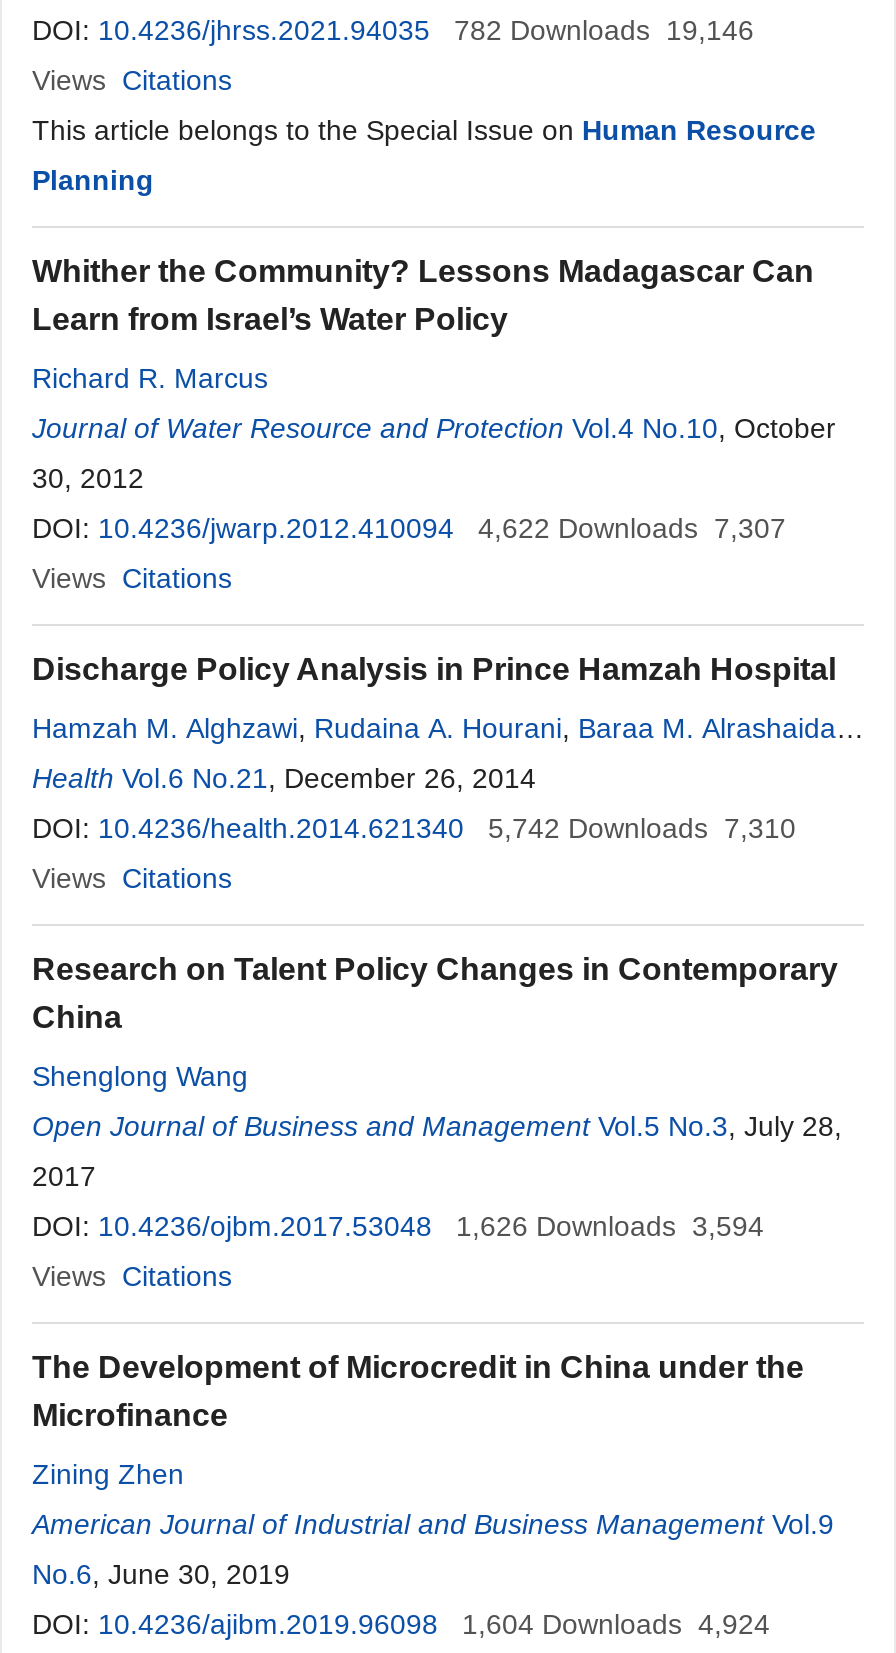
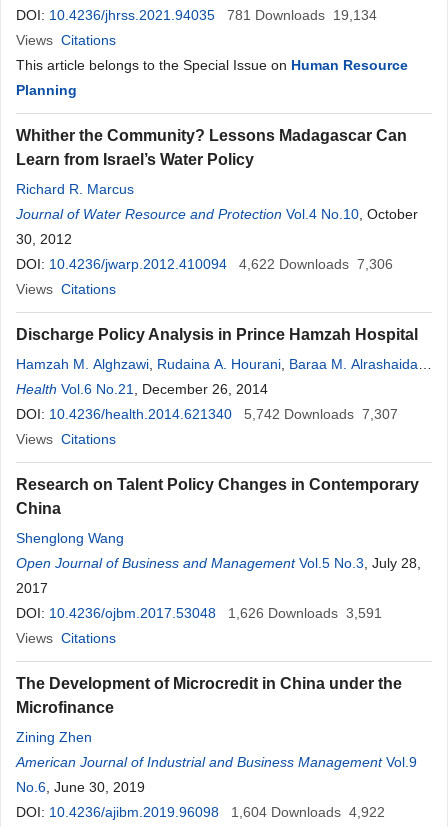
[32,14,754,46] DOI: 10.4236/jhrss.2021.94035 782 Downloads 19,146 -> [16,7,377,23] DOI: 10.4236/jhrss.2021.94035 781 Downloads 19,134
[32,512,786,544] DOI: 10.4236/jwarp.2012.410094 4,622 Downloads 7,307 -> [16,256,393,272] DOI: 10.4236/jwarp.2012.410094 4,622 Downloads 7,306
[32,812,796,844] DOI: 10.4236/health.2014.621340 5,742 Downloads 7,310 -> [16,406,398,422] DOI: 10.4236/health.2014.621340 5,742 Downloads 7,307
[32,1210,764,1242] DOI: 10.4236/ojbm.2017.53048 1,626 Downloads 3,594 -> [16,605,382,621] DOI: 10.4236/ojbm.2017.53048 1,626 Downloads 3,591
[32,1608,770,1640] DOI: 10.4236/ajibm.2019.96098 1,604 Downloads 4,924 -> [16,804,385,820] DOI: 10.4236/ajibm.2019.96098 1,604 Downloads 4,922

